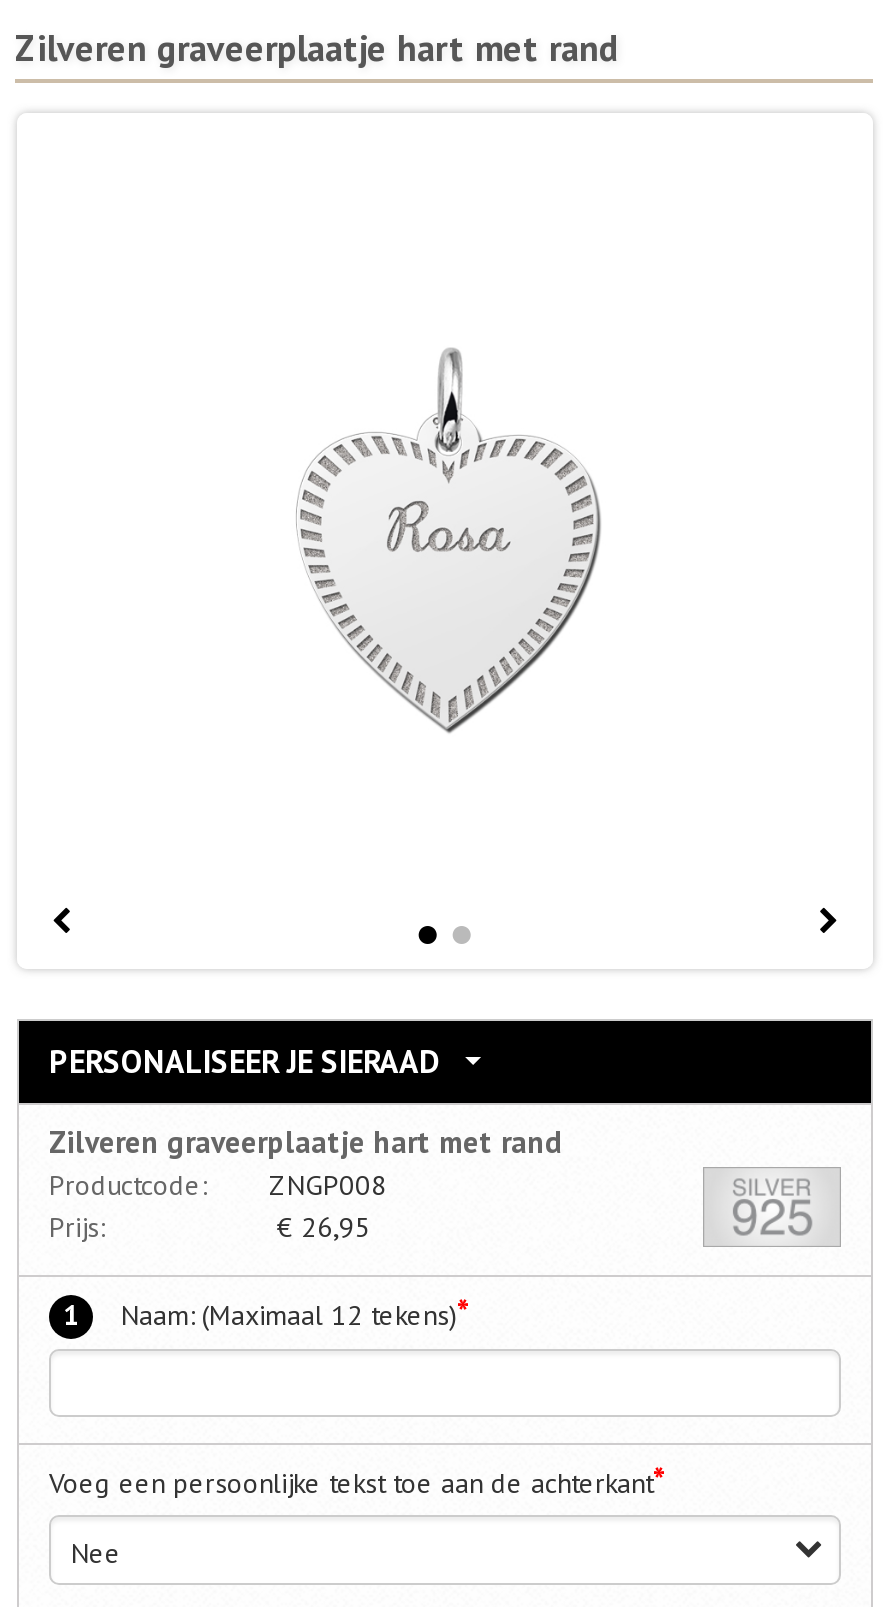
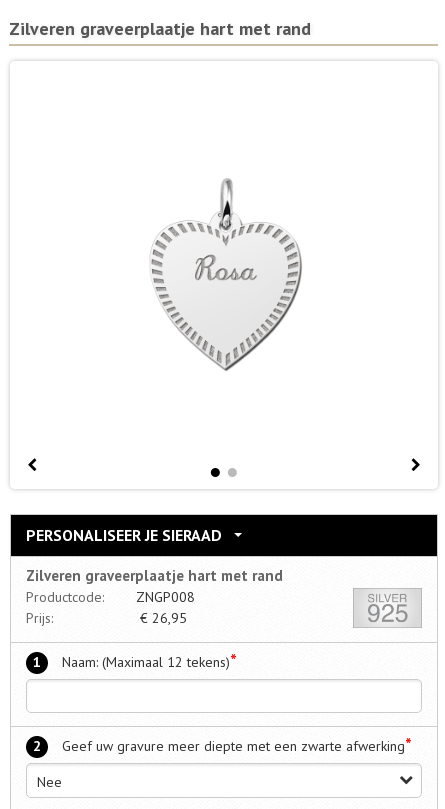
[49,1459,667,1503] Voeg een persoonlijke tekst toe aan de achterkant* -> [33,734,412,756] 2 | Geef uw gravure meer diepte met een zwarte afwerking*

